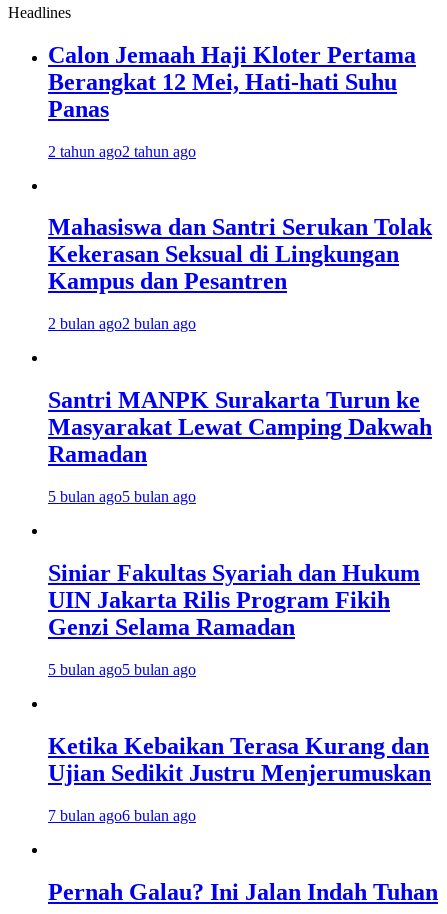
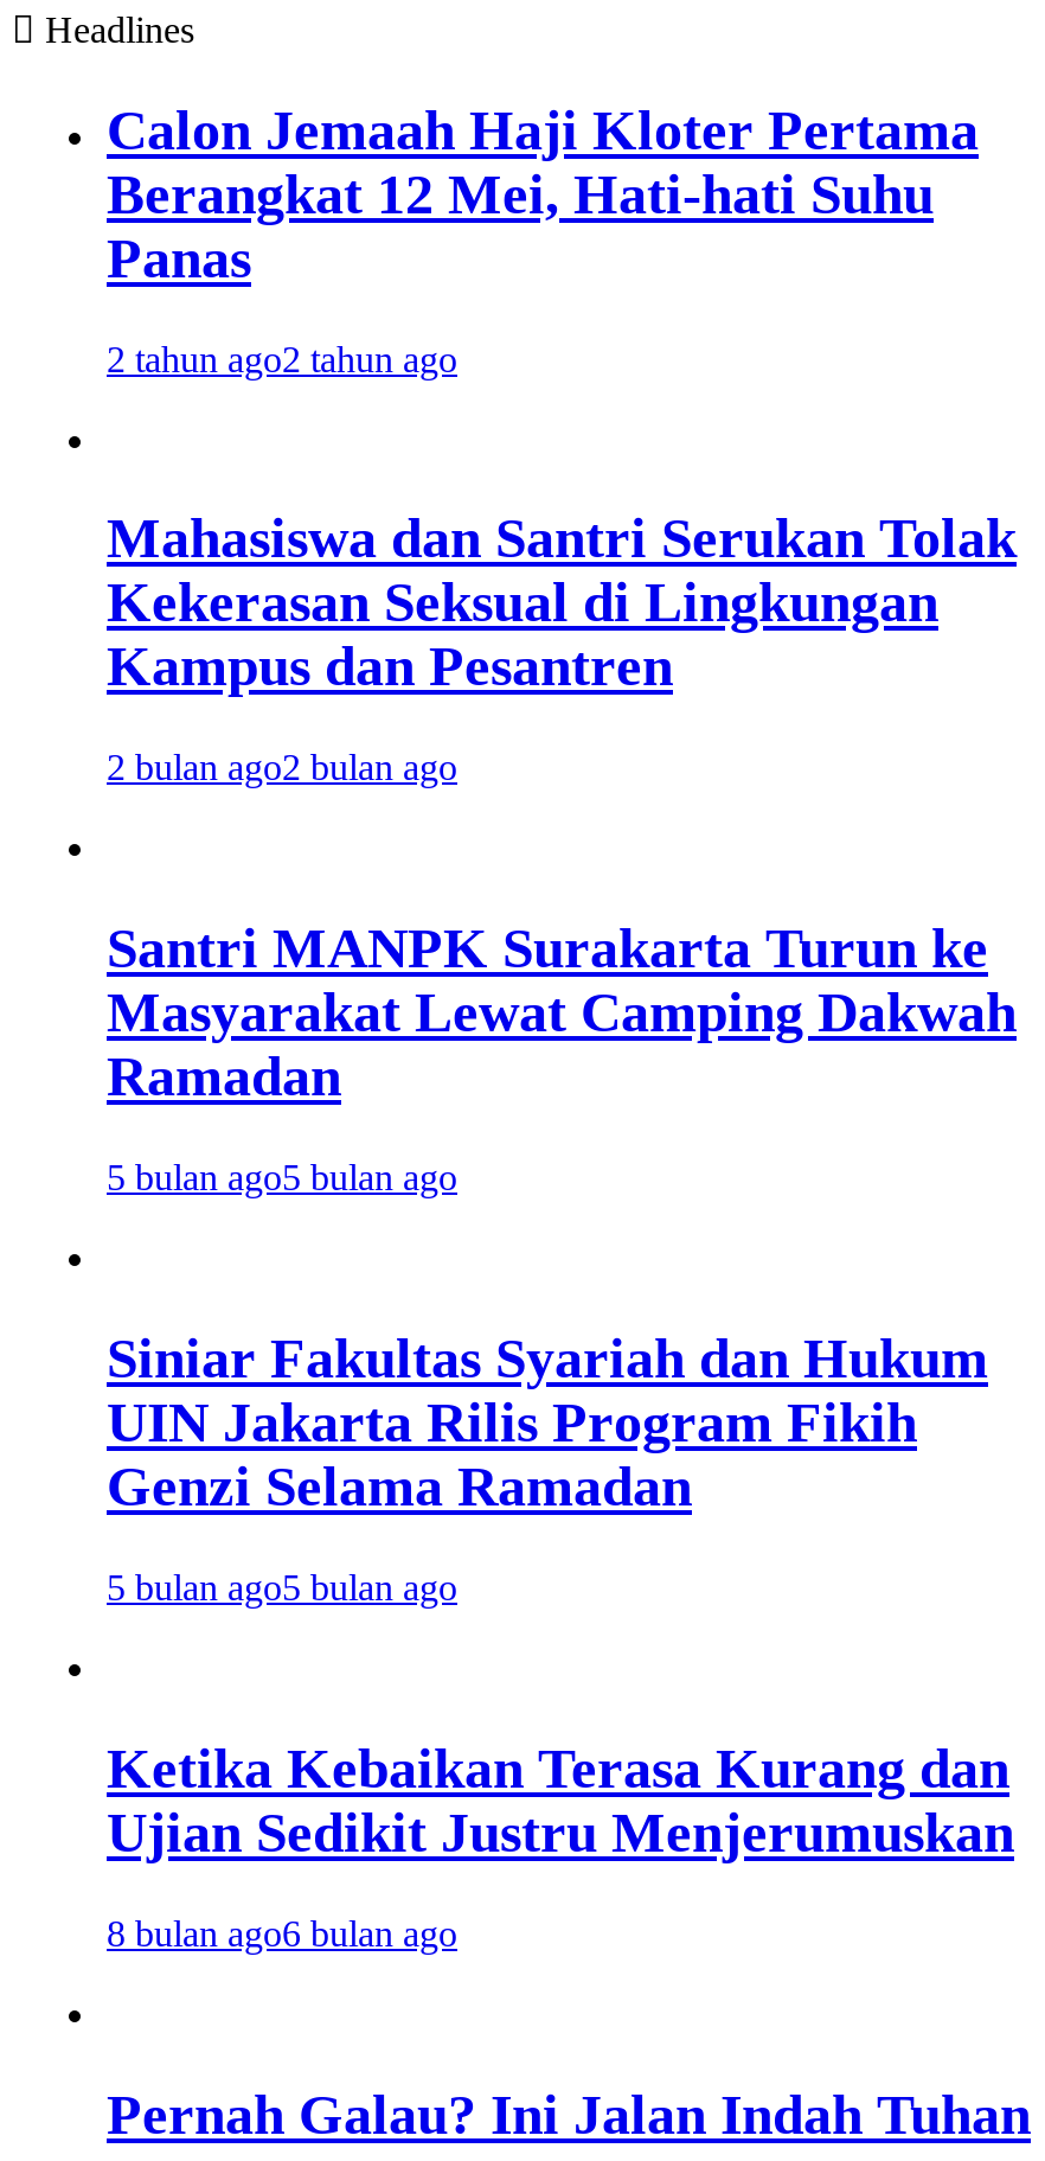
[48,807,196,824] 7 bulan ago6 bulan ago -> [107,1913,457,1953] 8 bulan ago6 bulan ago

